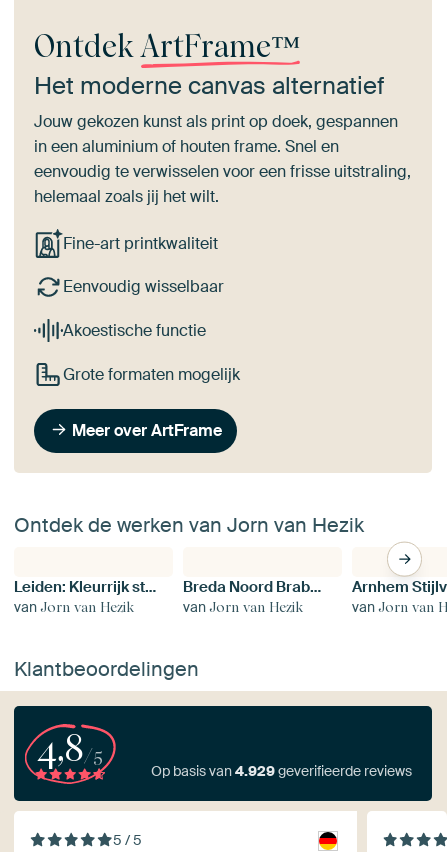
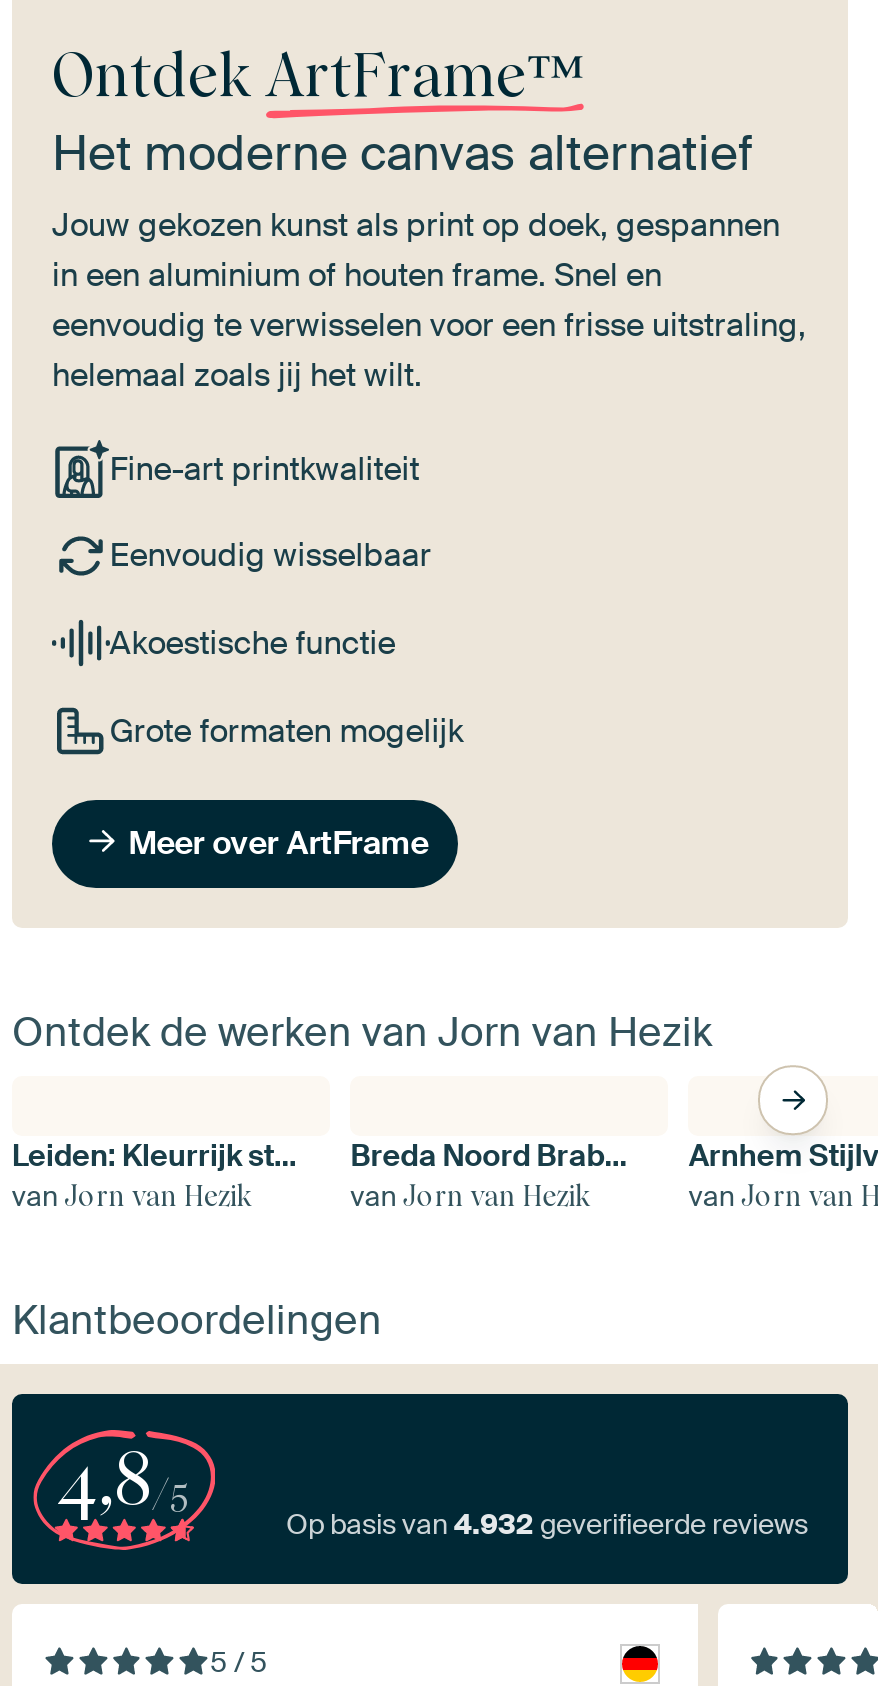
[151,762,412,780] Op basis van 4.929 geverifieerde reviews -> [286,1507,808,1543] Op basis van 4.932 geverifieerde reviews

